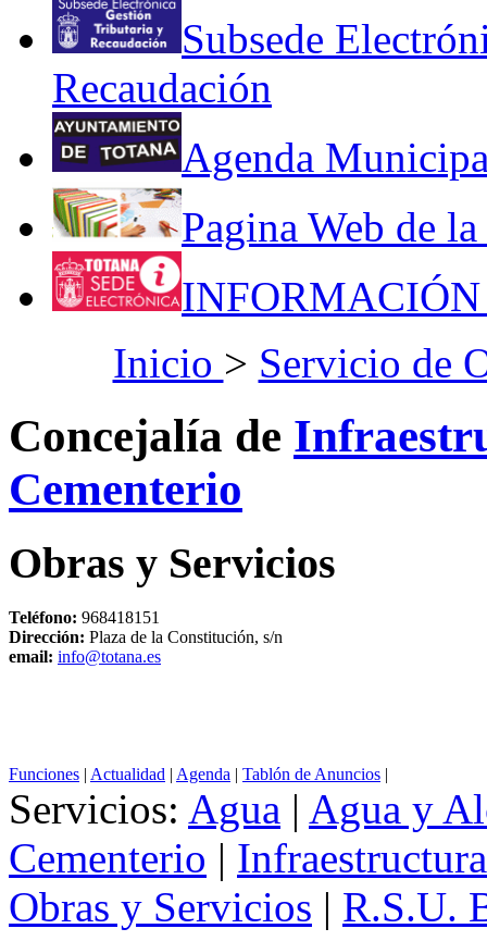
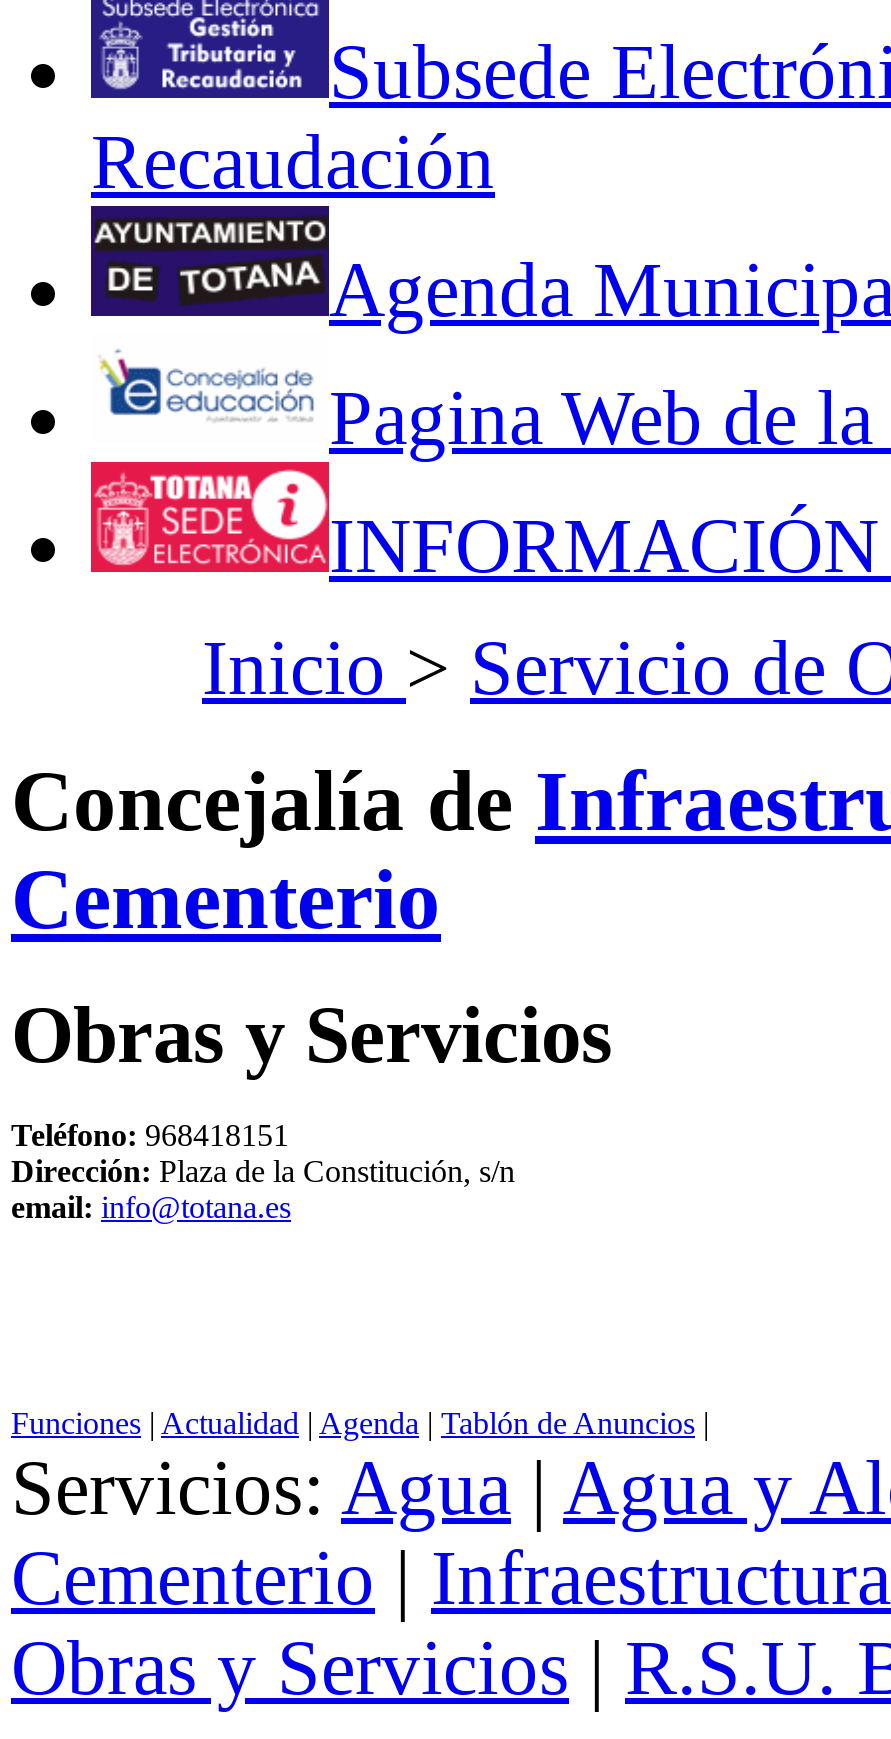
[52,187,183,238] [image] -> [93,346,329,436] [image]

